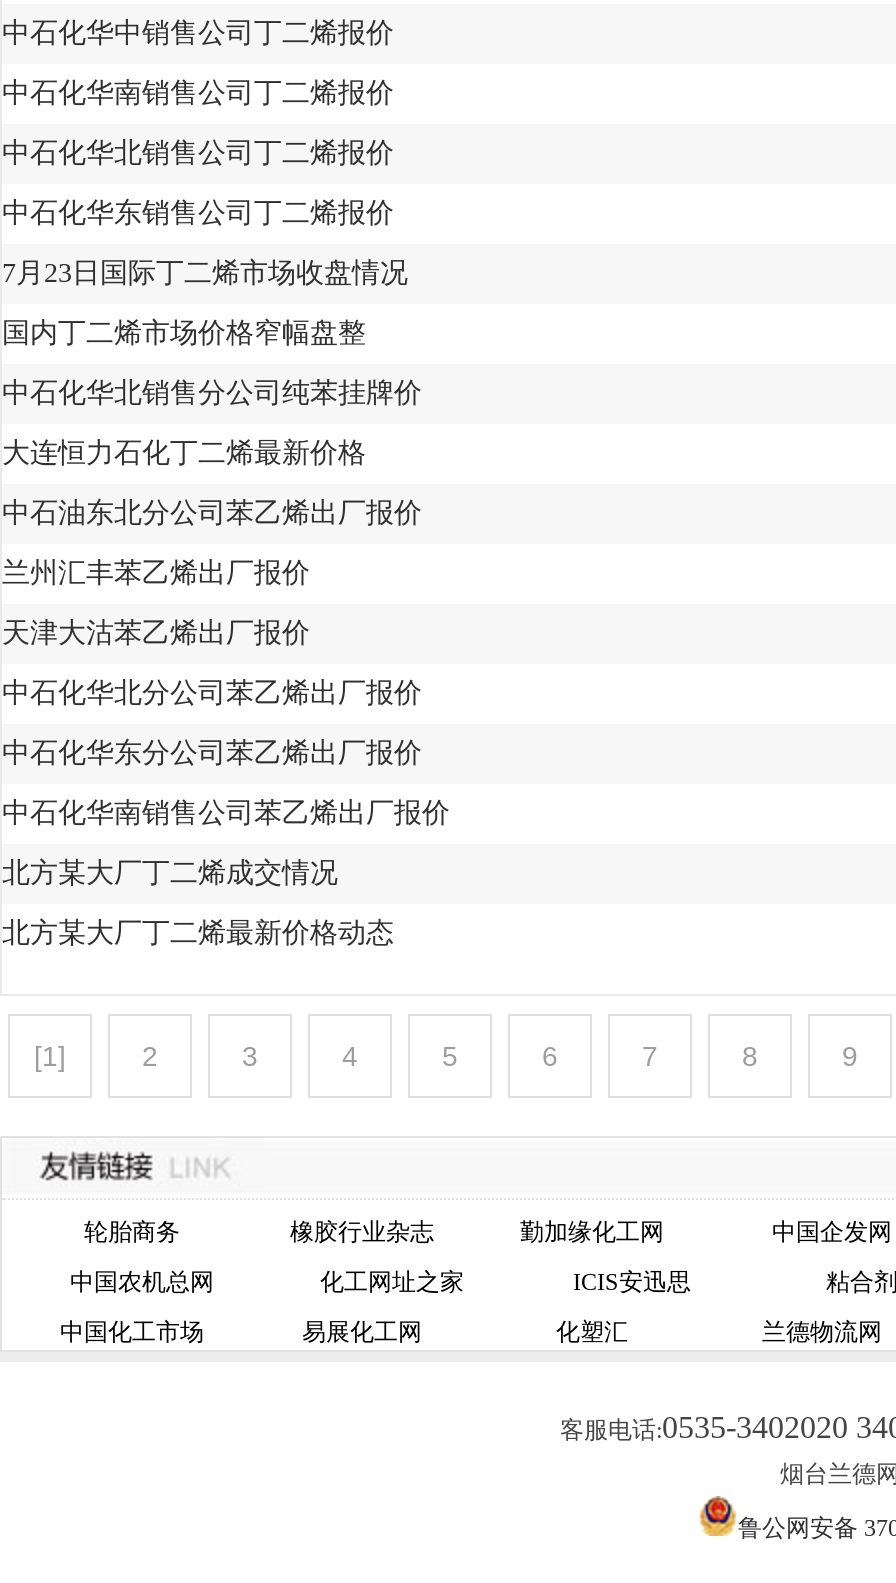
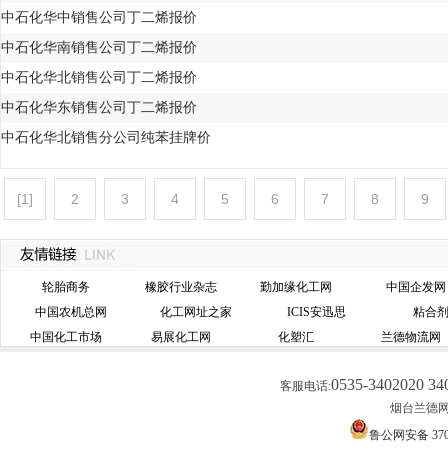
[2,258,408,348] 7月23日国际丁二烯市场收盘情况 | 国内丁二烯市场价格窄幅盘整 -> none
[2,438,450,948] 大连恒力石化丁二烯最新价格 | 中石油东北分公司苯乙烯出厂报价 | 兰州汇丰苯乙烯出厂报价 | 天津大沽苯乙烯出厂报价 | 中石化华北分公司苯乙烯出厂报价 | 中石化华东分公司苯乙烯出厂报价 | 中石化华南销售公司苯乙烯出厂报价 | 北方某大厂丁二烯成交情况 | 北方某大厂丁二烯最新价格动态 -> none

